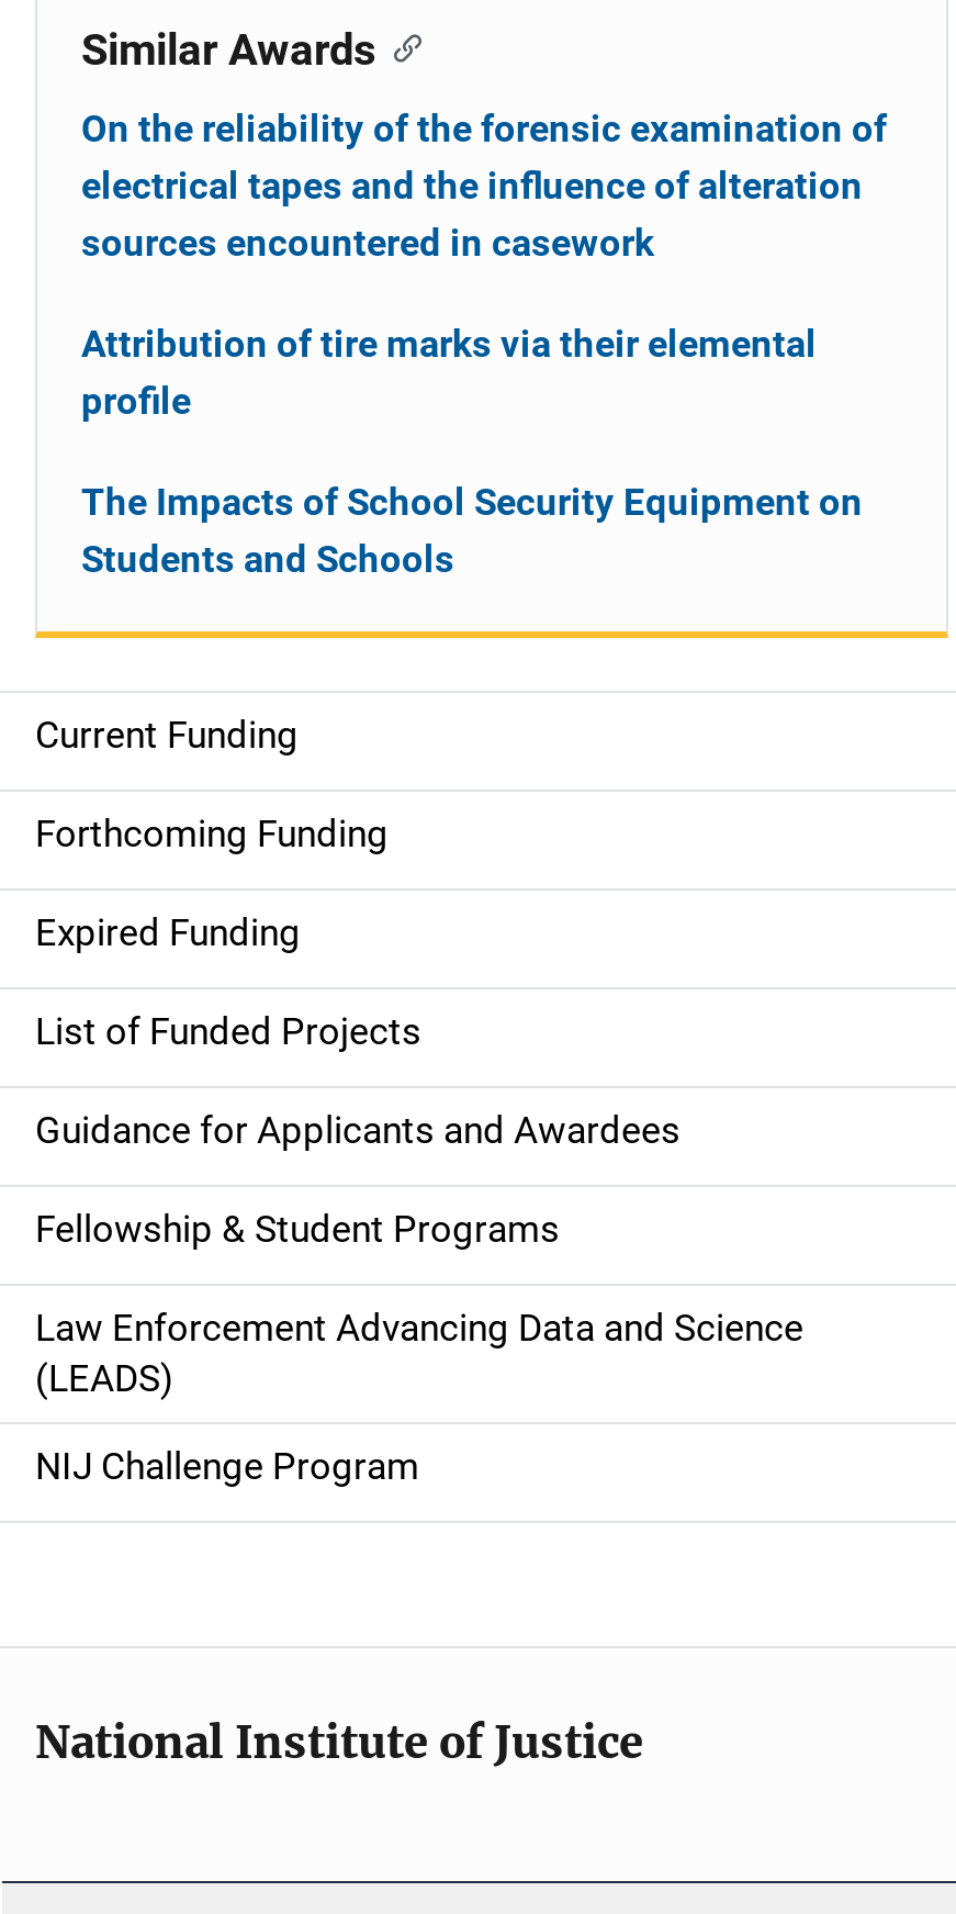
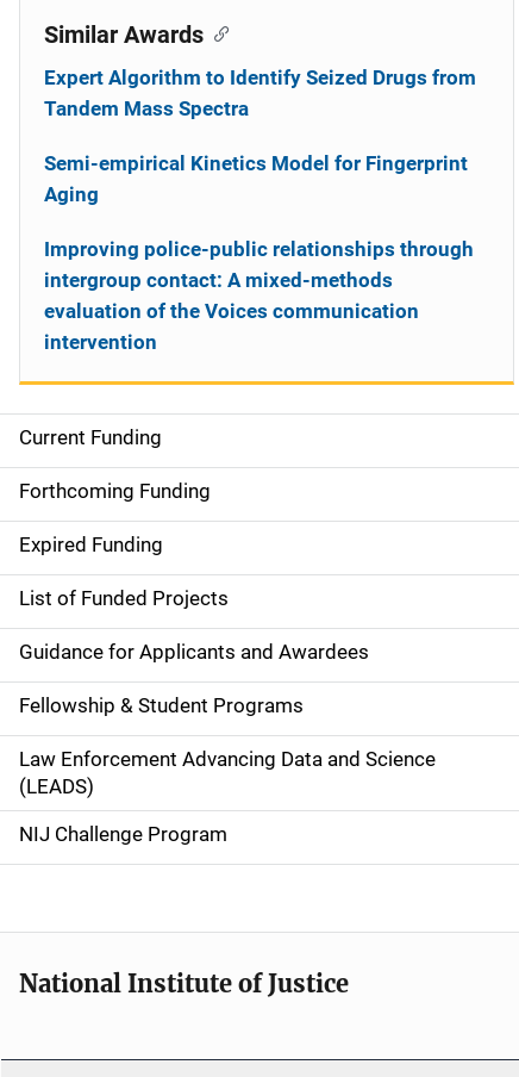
[81,107,887,265] On the reliability of the forensic examination of | electrical tapes and the influence of alteration | sources encountered in casework -> [44,66,476,120] Expert Algorithm to Identify Seized Drugs from | Tandem Mass Spectra
[81,322,817,423] Attribution of tire marks via their elemental | profile -> [44,151,468,206] Semi-empirical Kinetics Model for Fingerprint | Aging
[81,480,863,581] The Impacts of School Security Equipment on | Students and Schools -> [44,237,474,354] Improving police-public relationships through | intergroup contact: A mixed-methods | evaluation of the Voices communication | intervention

